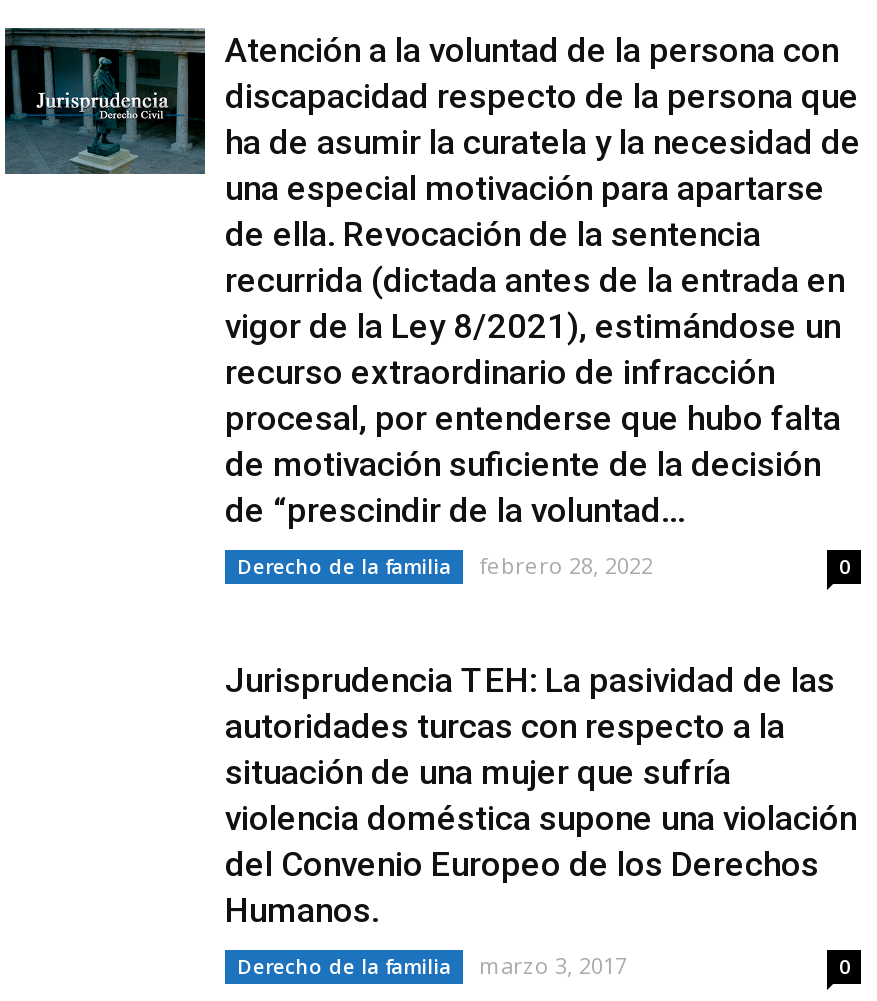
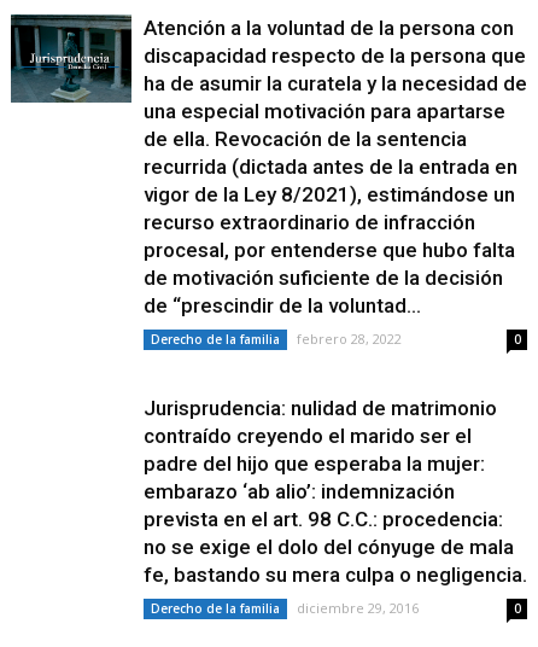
[225,660,857,930] Jurisprudencia TEH: La pasividad de las | autoridades turcas con respecto a la | situación de una mujer que sufría | violencia doméstica supone una violación | del Convenio Europeo de los Derechos | Humanos. -> [144,396,527,587] Jurisprudencia: nulidad de matrimonio | contraído creyendo el marido ser el | padre del hijo que esperaba la mujer: | embarazo ‘ab alio’: indemnización | prevista en el art. 98 C.C.: procedencia: | no se exige el dolo del cónyuge de mala | fe, bastando su mera culpa o negligencia.
[237,950,627,980] Derecho de la familia marzo 3, 2017 -> [151,599,419,617] Derecho de la familia diciembre 29, 2016

